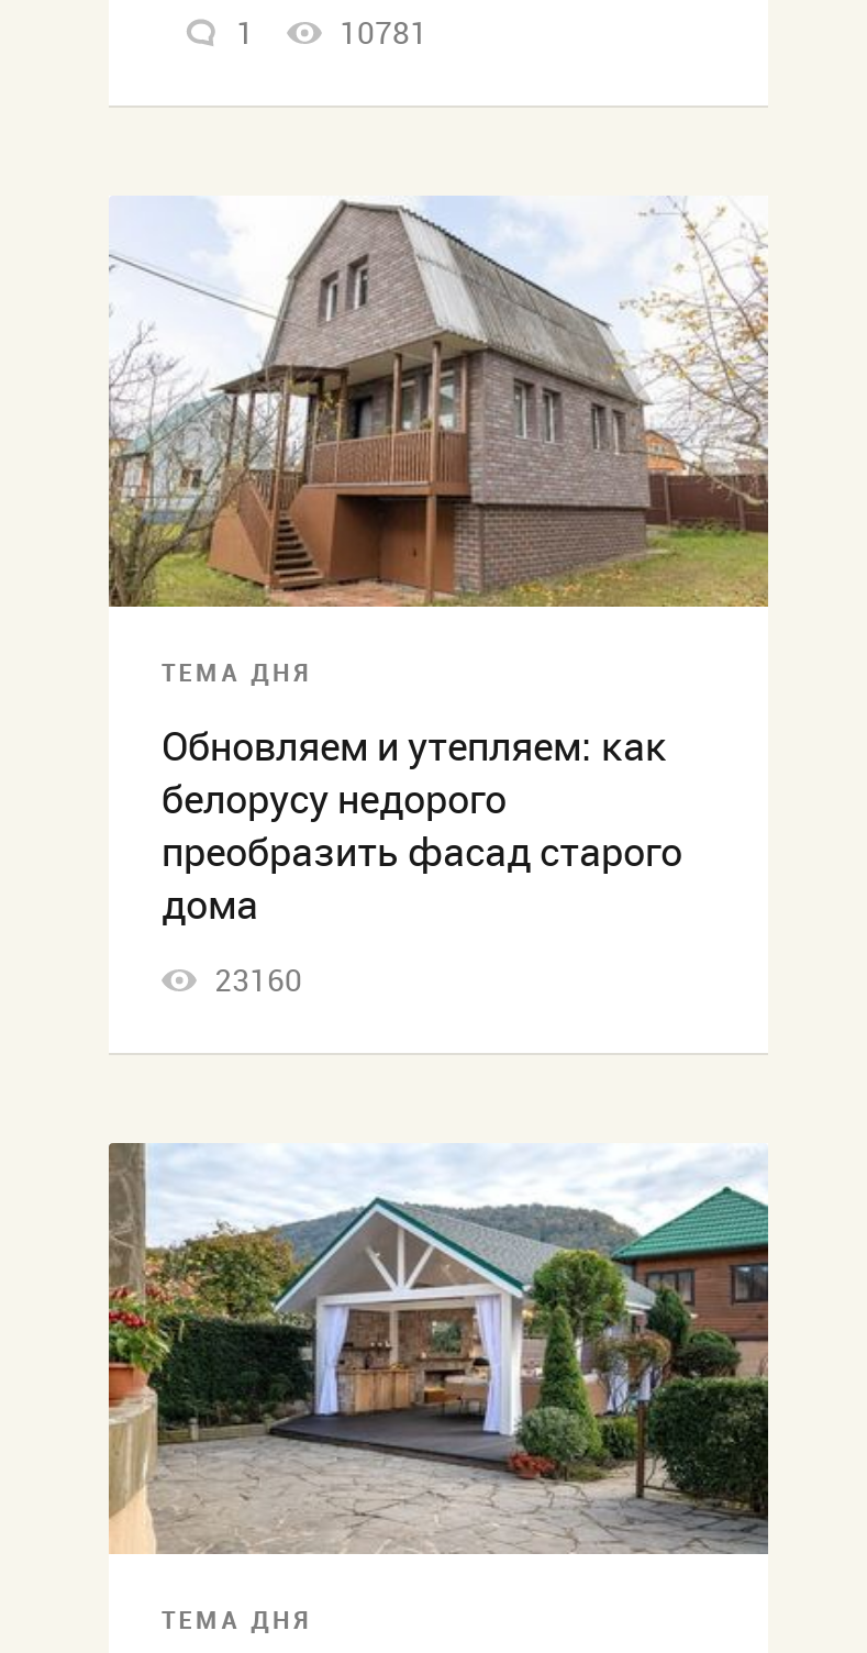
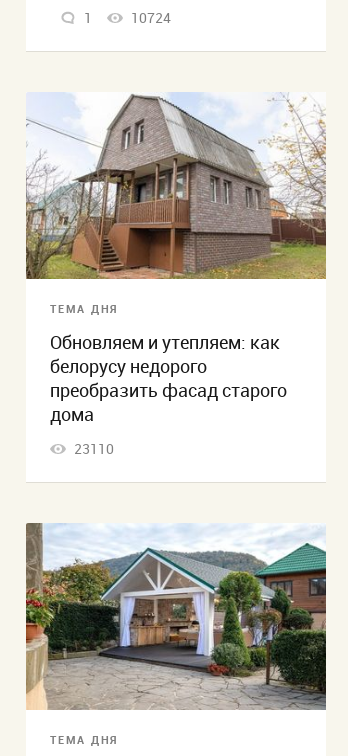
[340,15,427,51] 10781 -> [131,10,171,26] 10724
[214,963,302,998] 23160 -> [74,441,114,457] 23110

